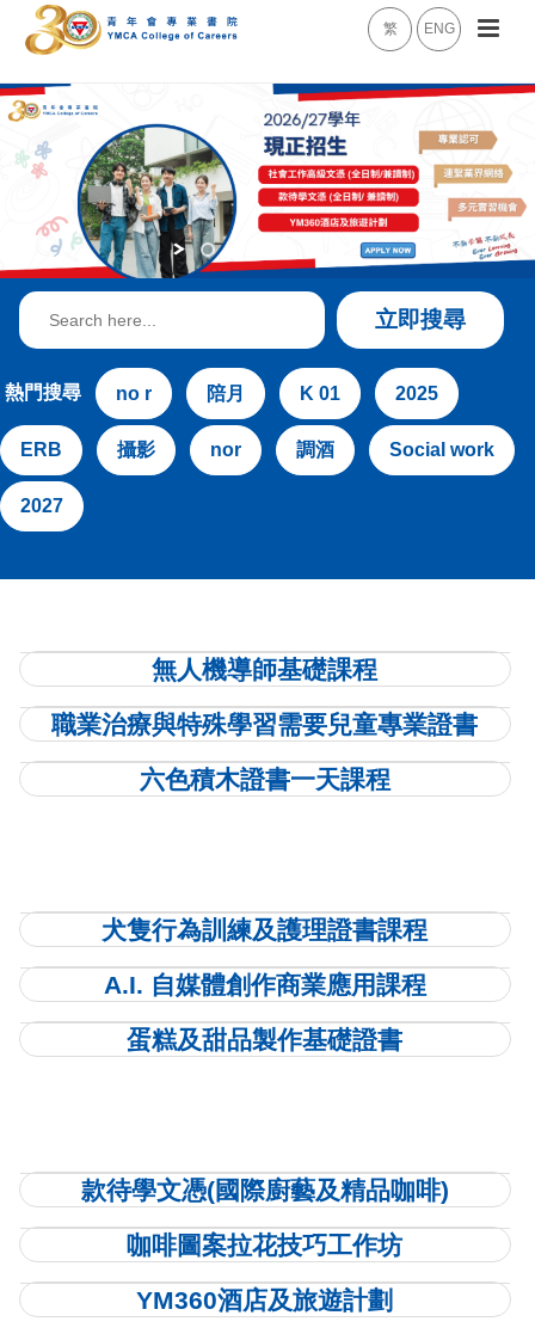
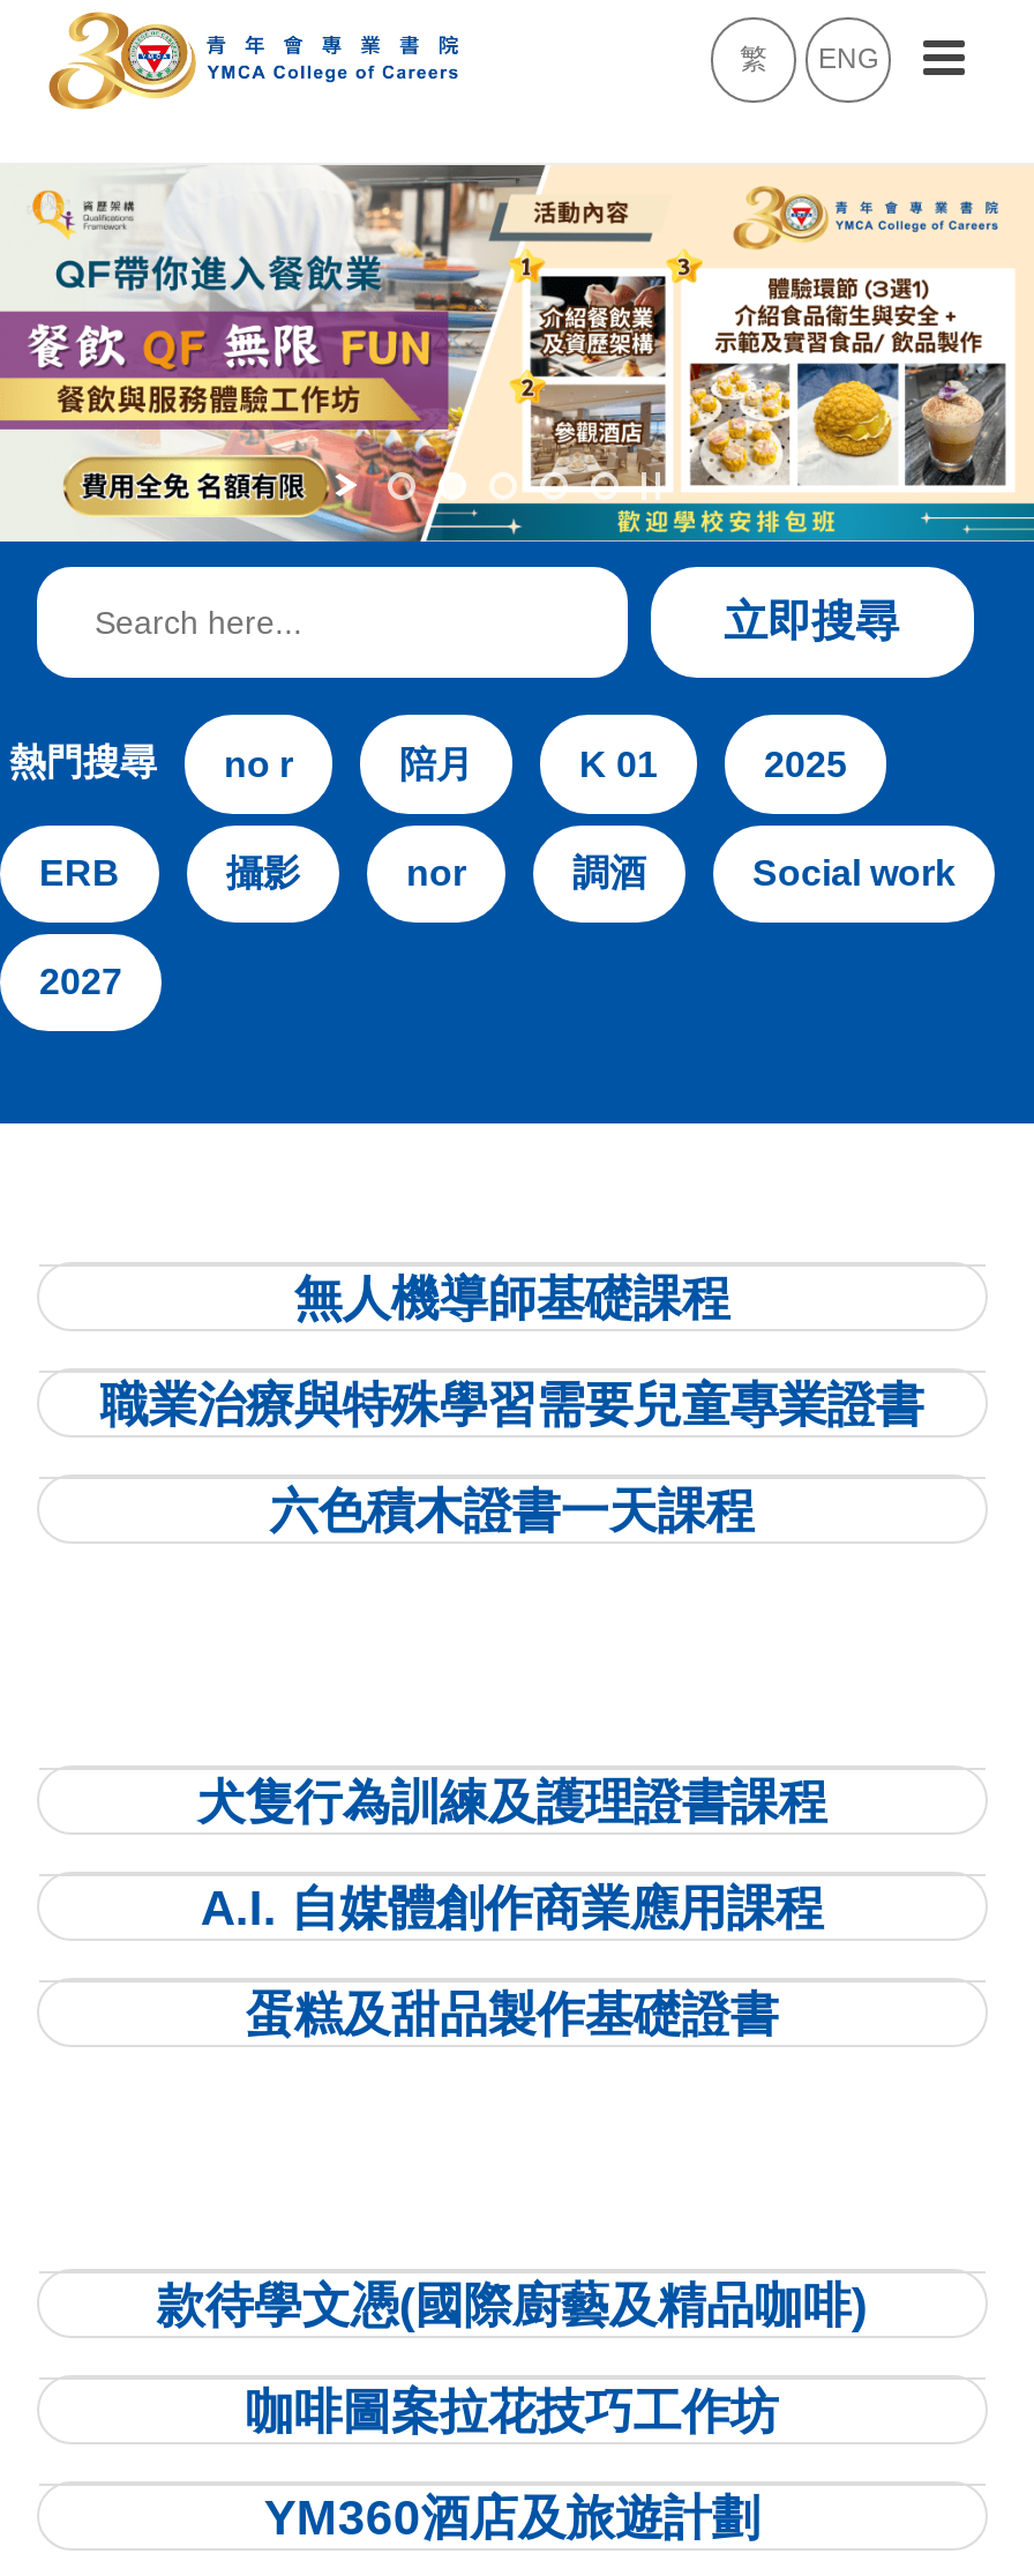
[4,82,531,279] [image] -> [7,163,1027,544] [image]

